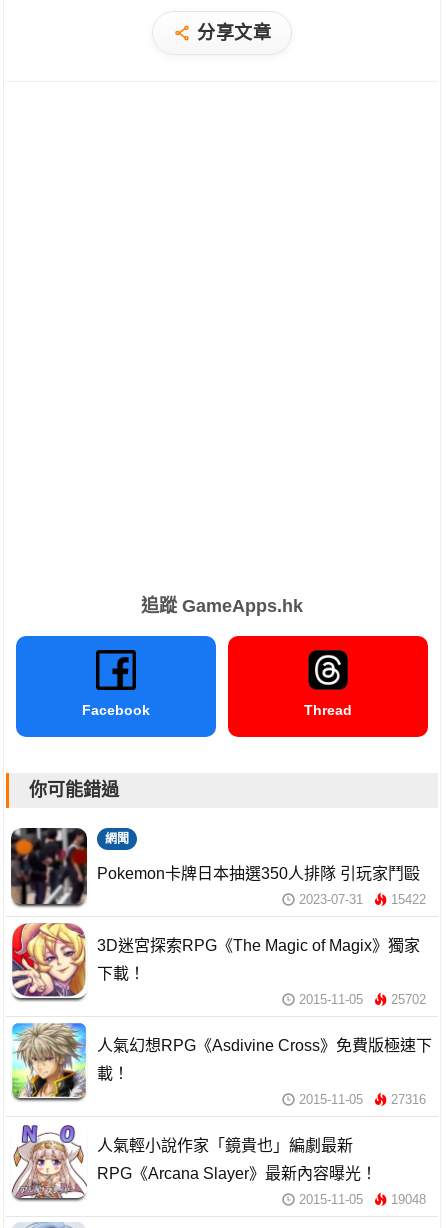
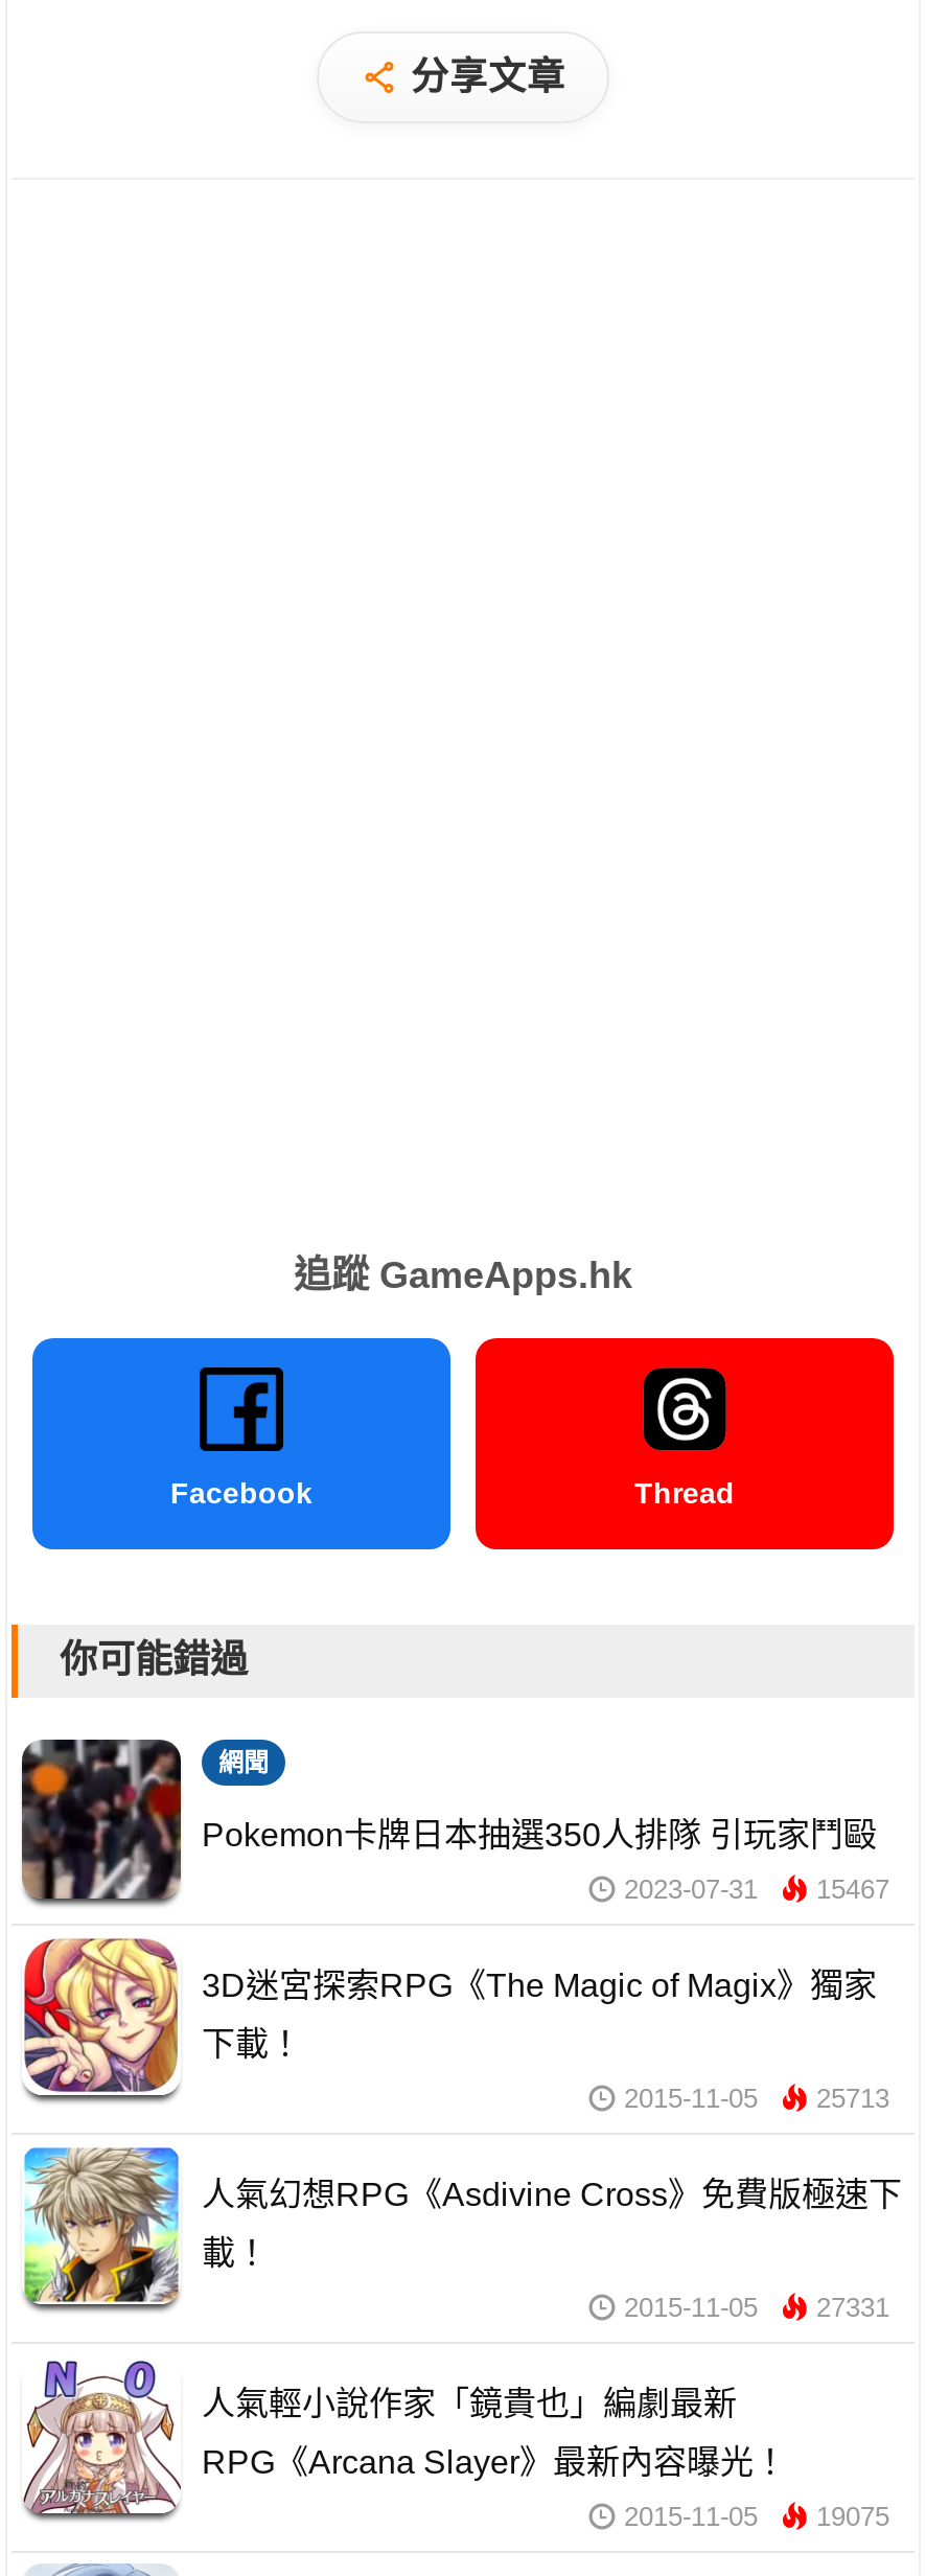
[299,892,426,907] 2023-07-31 15422 -> [624,1873,889,1904] 2023-07-31 15467
[299,992,426,1007] 2015-11-05 25702 -> [624,2082,889,2113] 2015-11-05 25713
[299,1092,426,1107] 2015-11-05 27316 -> [624,2291,889,2322] 2015-11-05 27331
[299,1192,426,1207] 2015-11-05 19048 -> [624,2500,889,2531] 2015-11-05 19075

